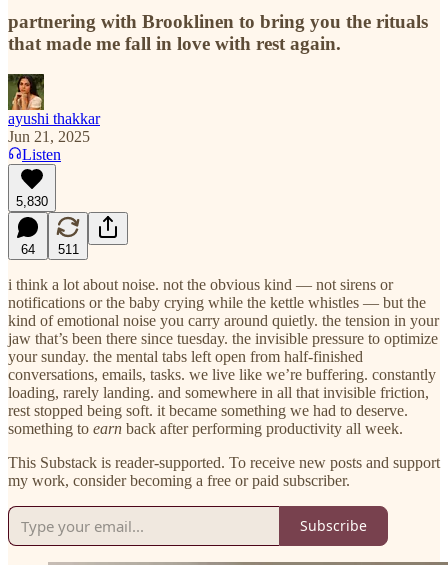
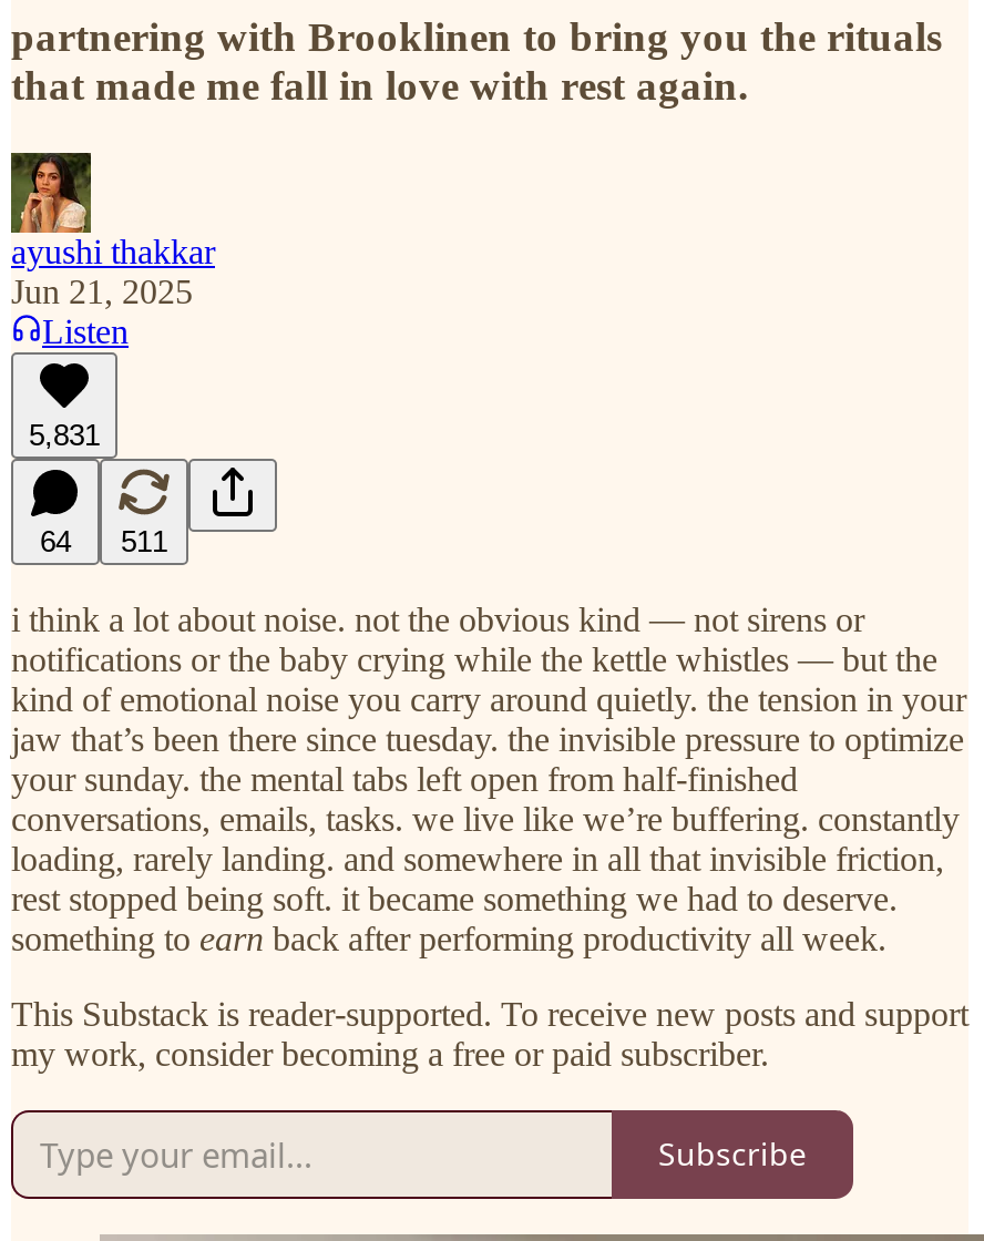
[16,193,48,208] 5,830 -> [29,418,100,451] 5,831

